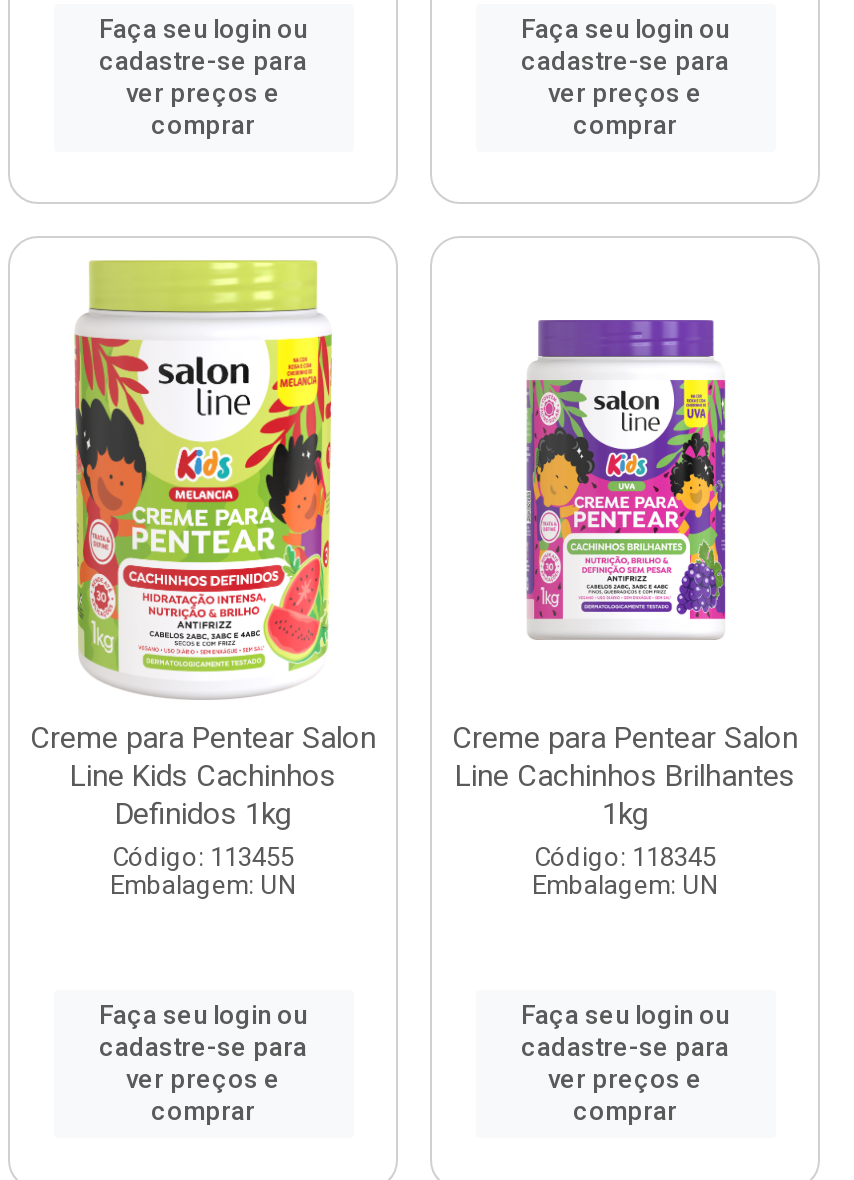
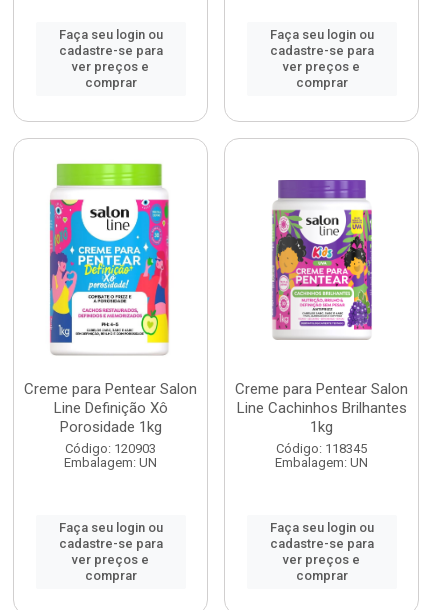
[70,258,336,794] [image] | Line Kids Cachinhos -> [46,150,175,417] [image] | Line Definição Xô
[115,796,291,832] Definidos 1kg -> [59,418,161,436] Porosidade 1kg
[112,842,294,872] Código: 113455 -> [65,441,156,456] Código: 120903

